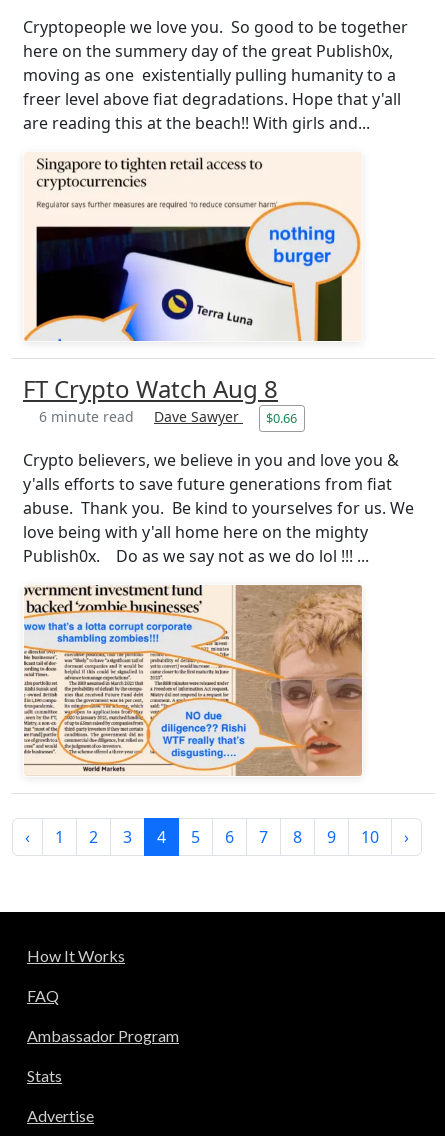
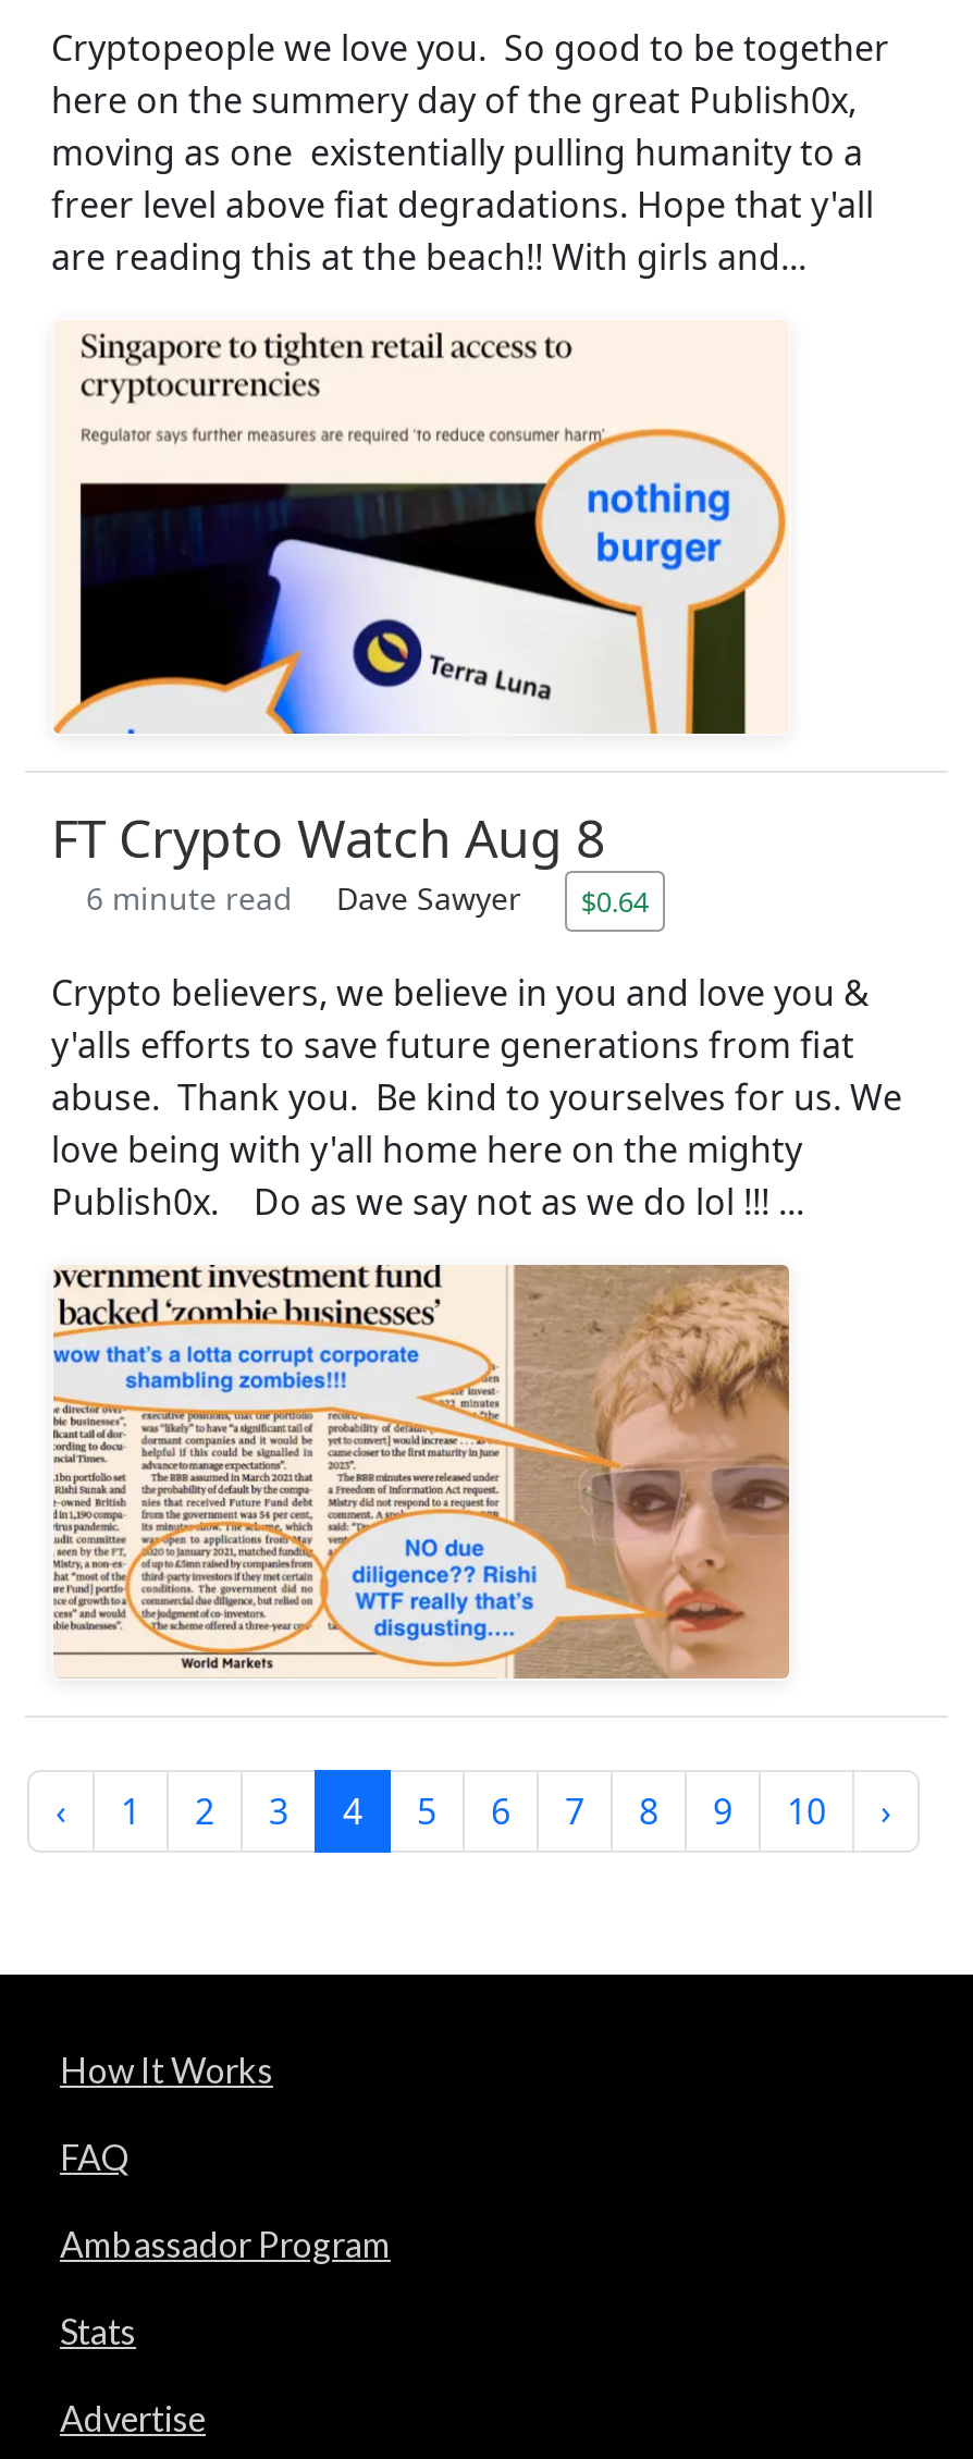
[39,407,297,427] 6 minute read Dave Sawyer $0.66 -> [86,877,648,920] 6 minute read Dave Sawyer $0.64

